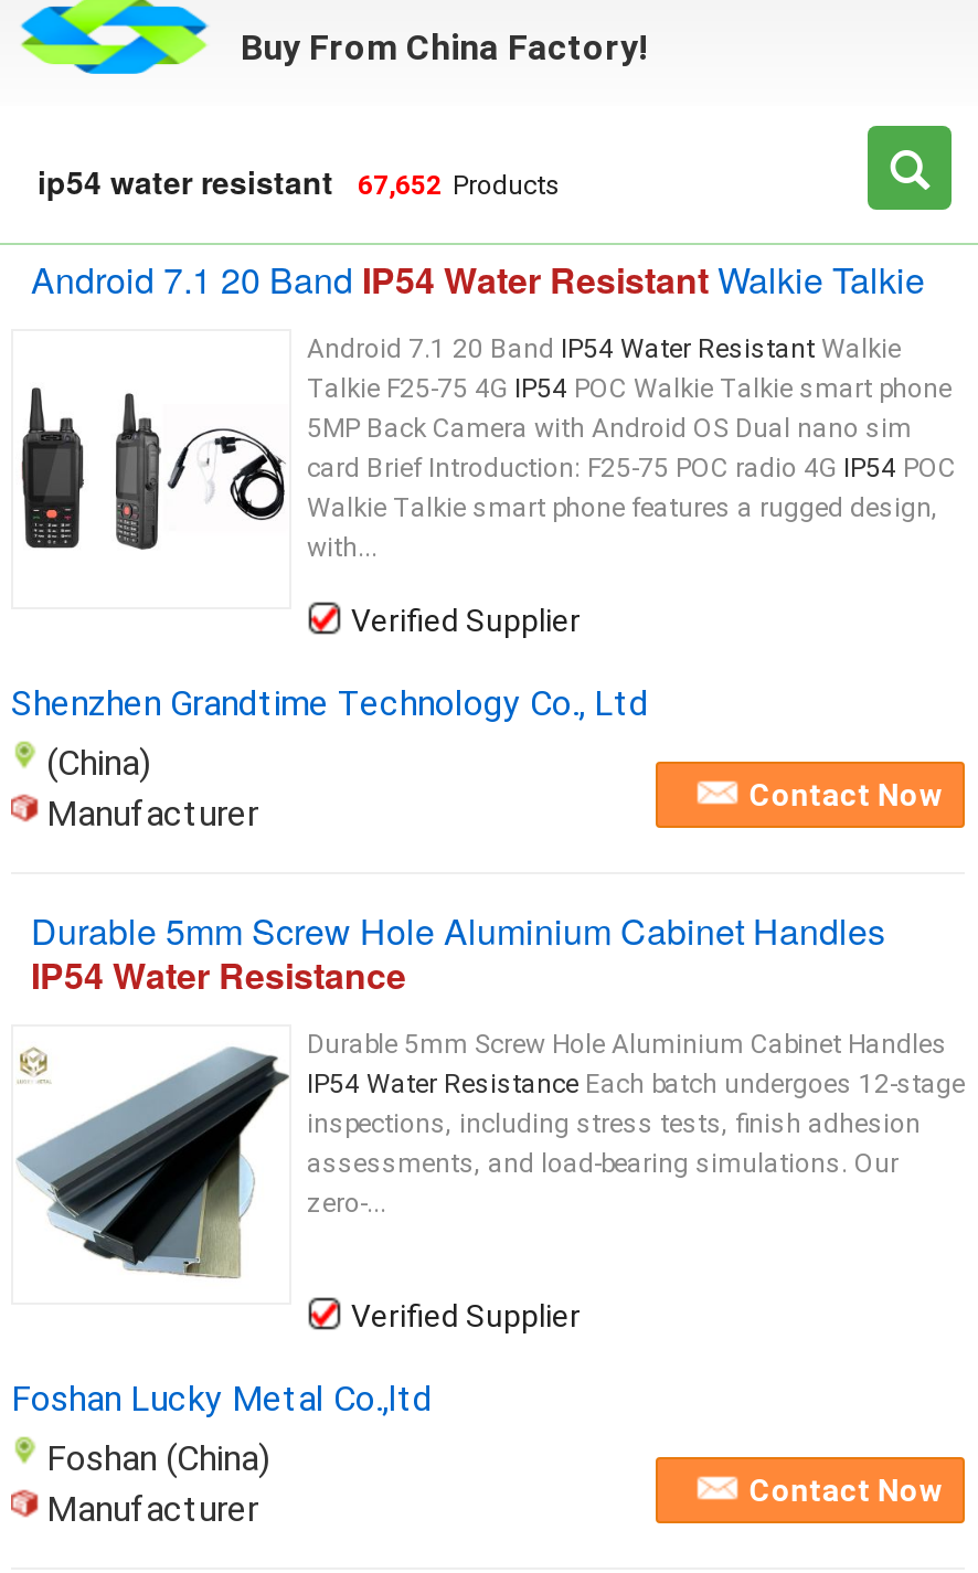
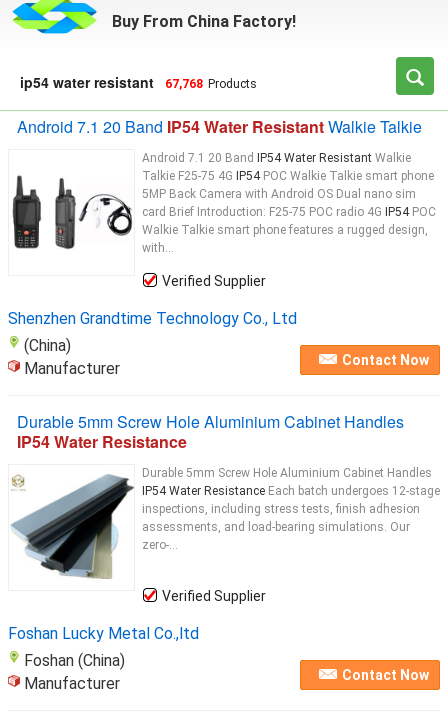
[38,159,561,203] ip54 water resistant 67,652 Products -> [20,72,257,92] ip54 water resistant 67,768 Products

